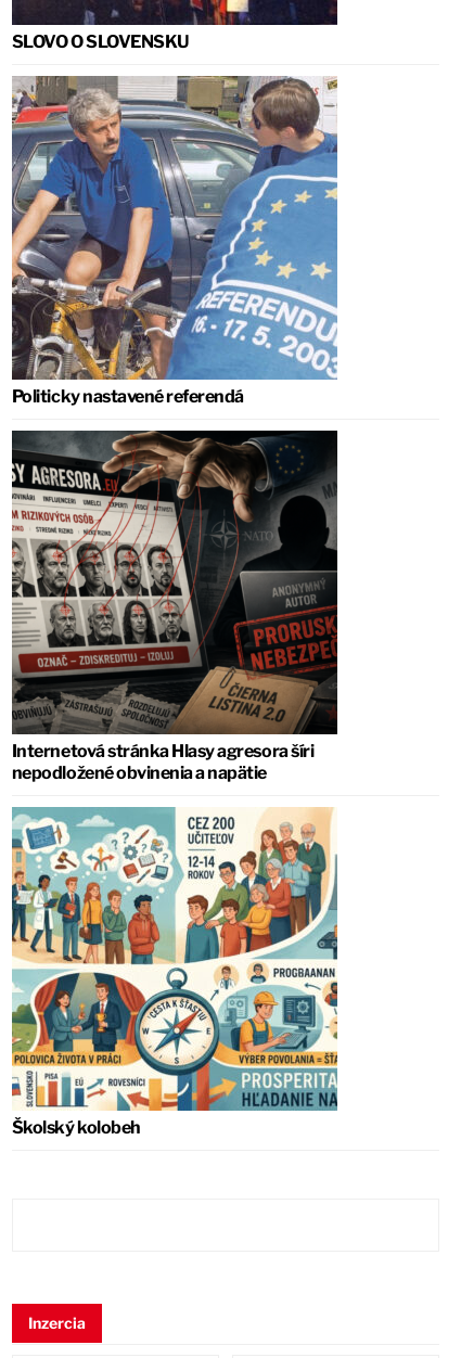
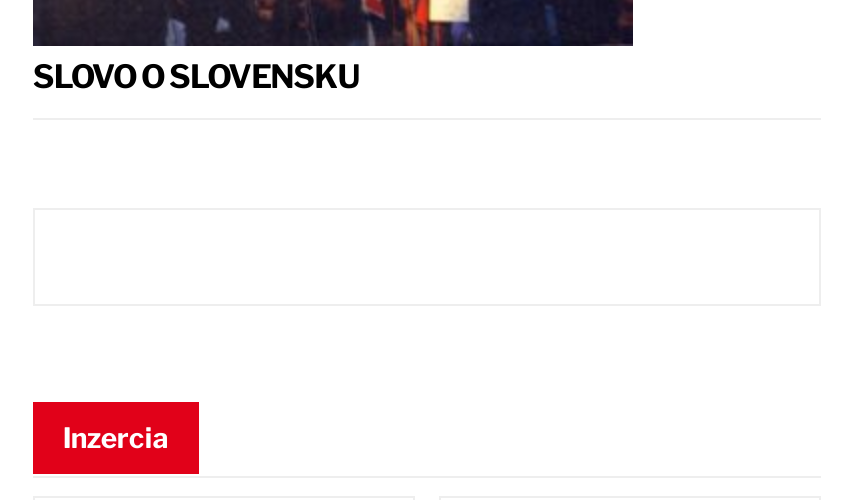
[11,75,338,406] [image] | Politicky nastavené referendá -> none
[11,430,337,783] [image] | Internetová stránka Hlasy agresora šíri | nepodložené obvinenia a napätie -> none
[11,806,338,1137] [image] | Školský kolobeh -> none

